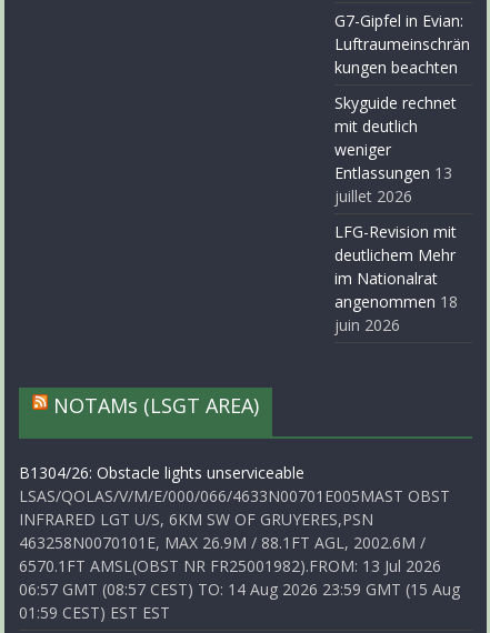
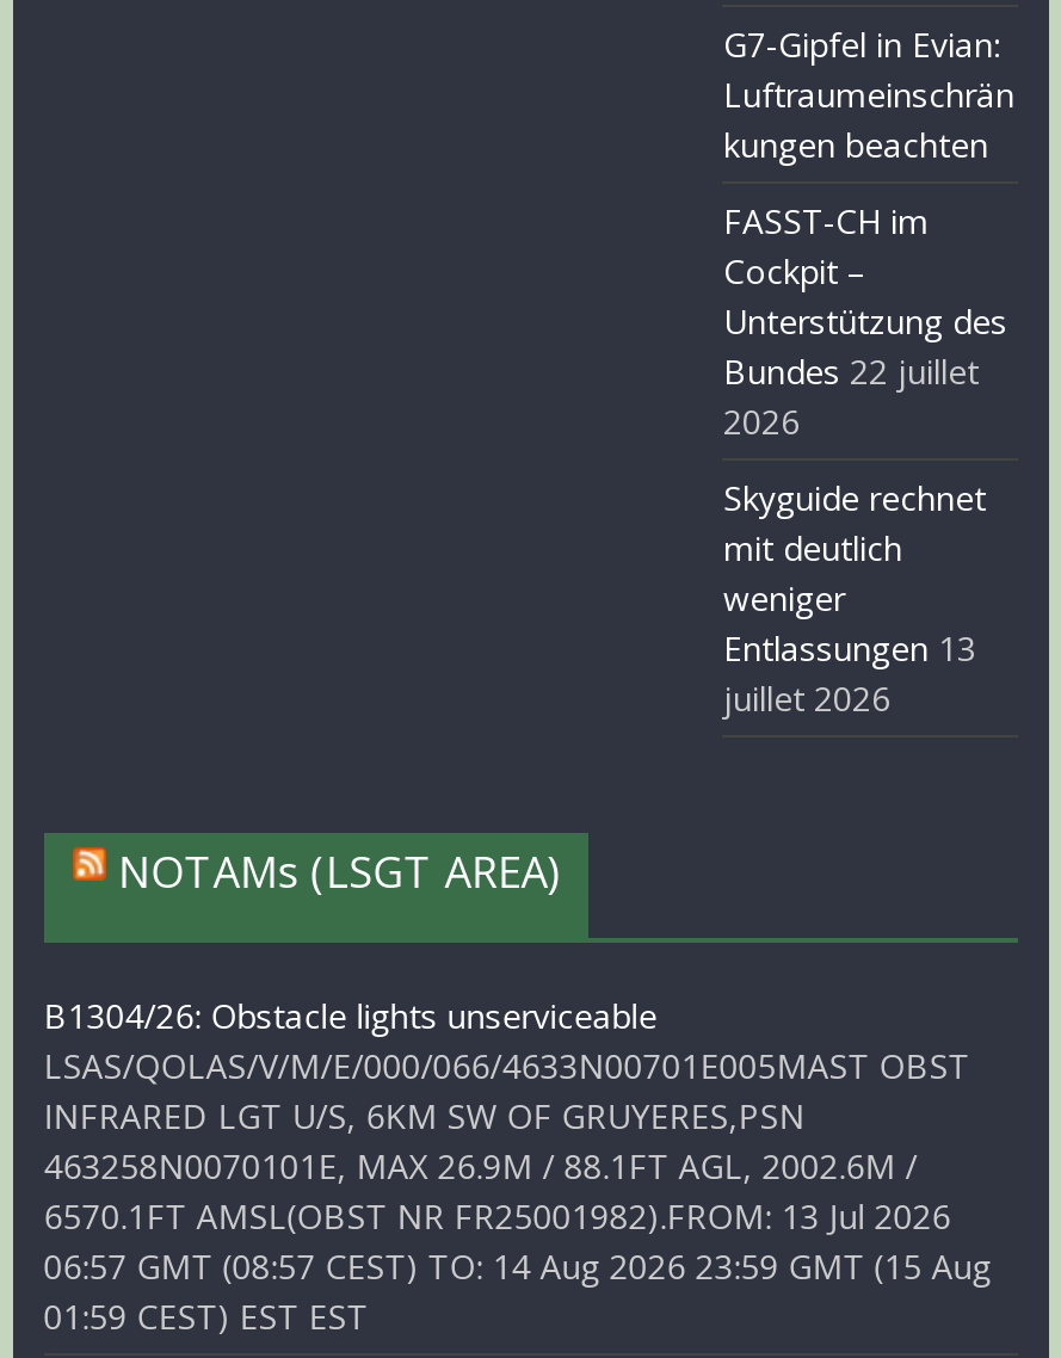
none -> [723,198,1007,444] FASST-CH im | Cockpit – | Unterstützung des | Bundes 22 juillet | 2026
moved [335,92,457,207] -> [723,475,986,721]: Skyguide rechnet | mit deutlich | weniger | Entlassungen 13 | juillet 2026
[335,221,458,335] LFG-Revision mit | deutlichem Mehr | im Nationalrat | angenommen 18 | juin 2026 -> none

